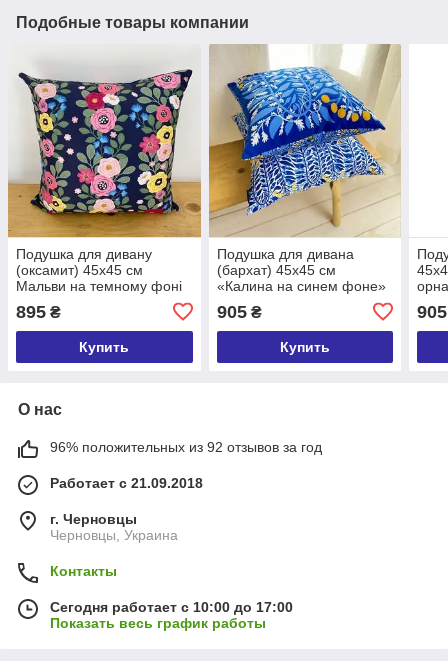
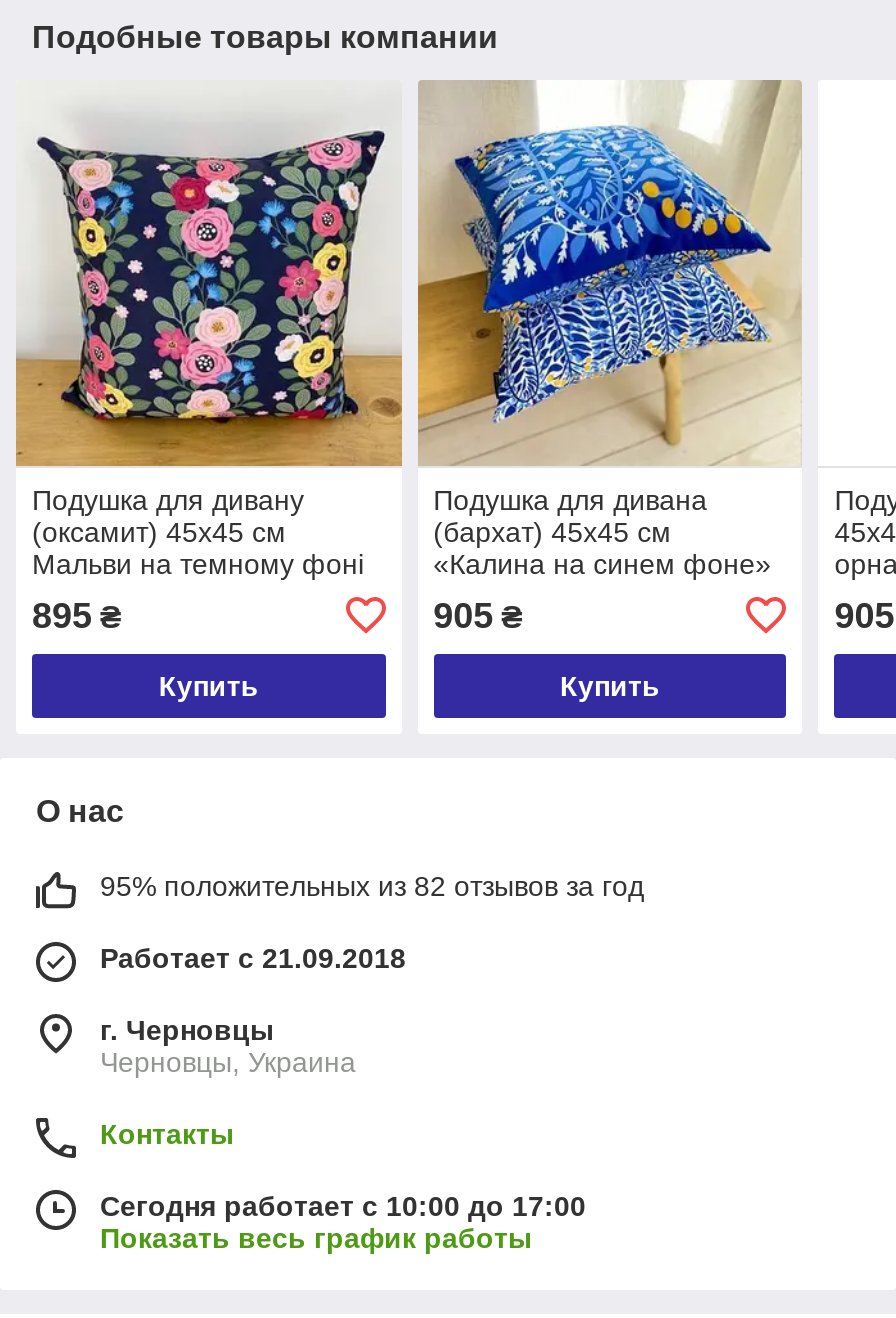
[50,439,322,455] 96% положительных из 92 отзывов за год -> [100,870,644,902] 95% положительных из 82 отзывов за год

